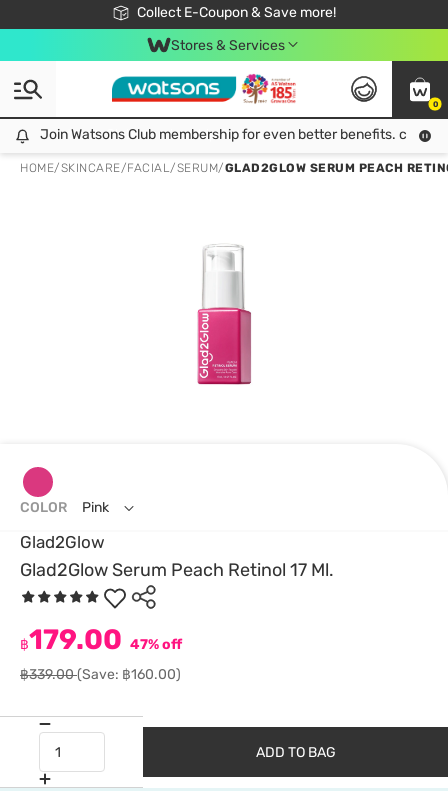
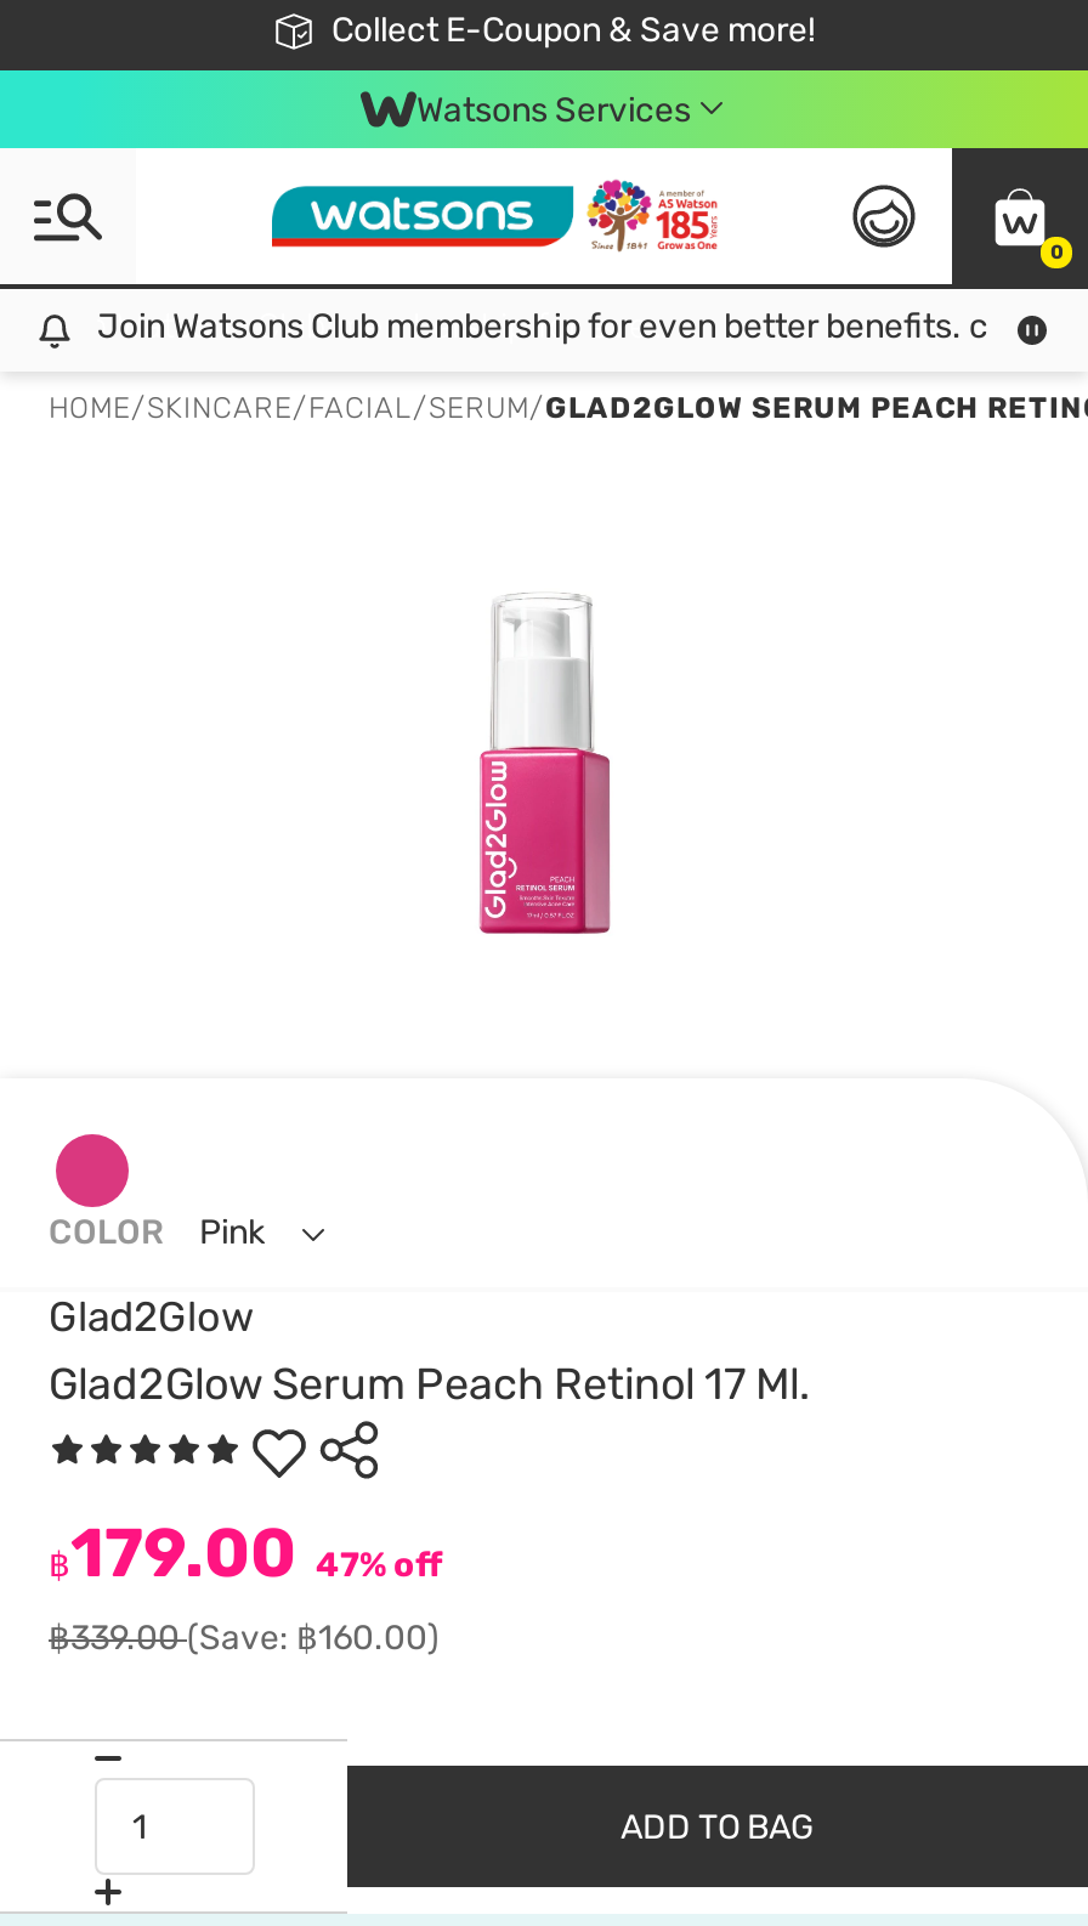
[171,36,285,53] Stores & Services -> [416,89,691,130] Watsons Services

